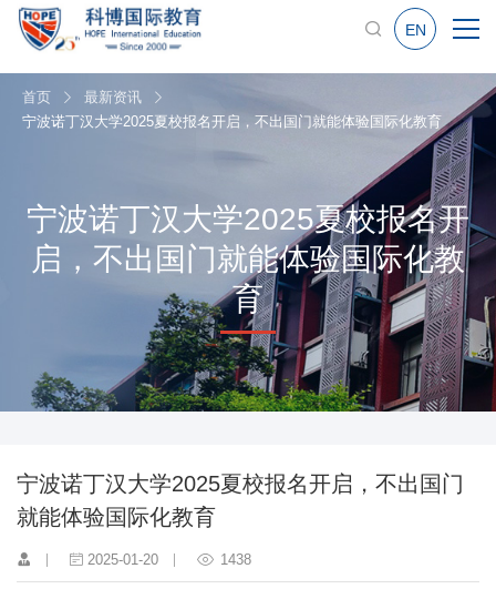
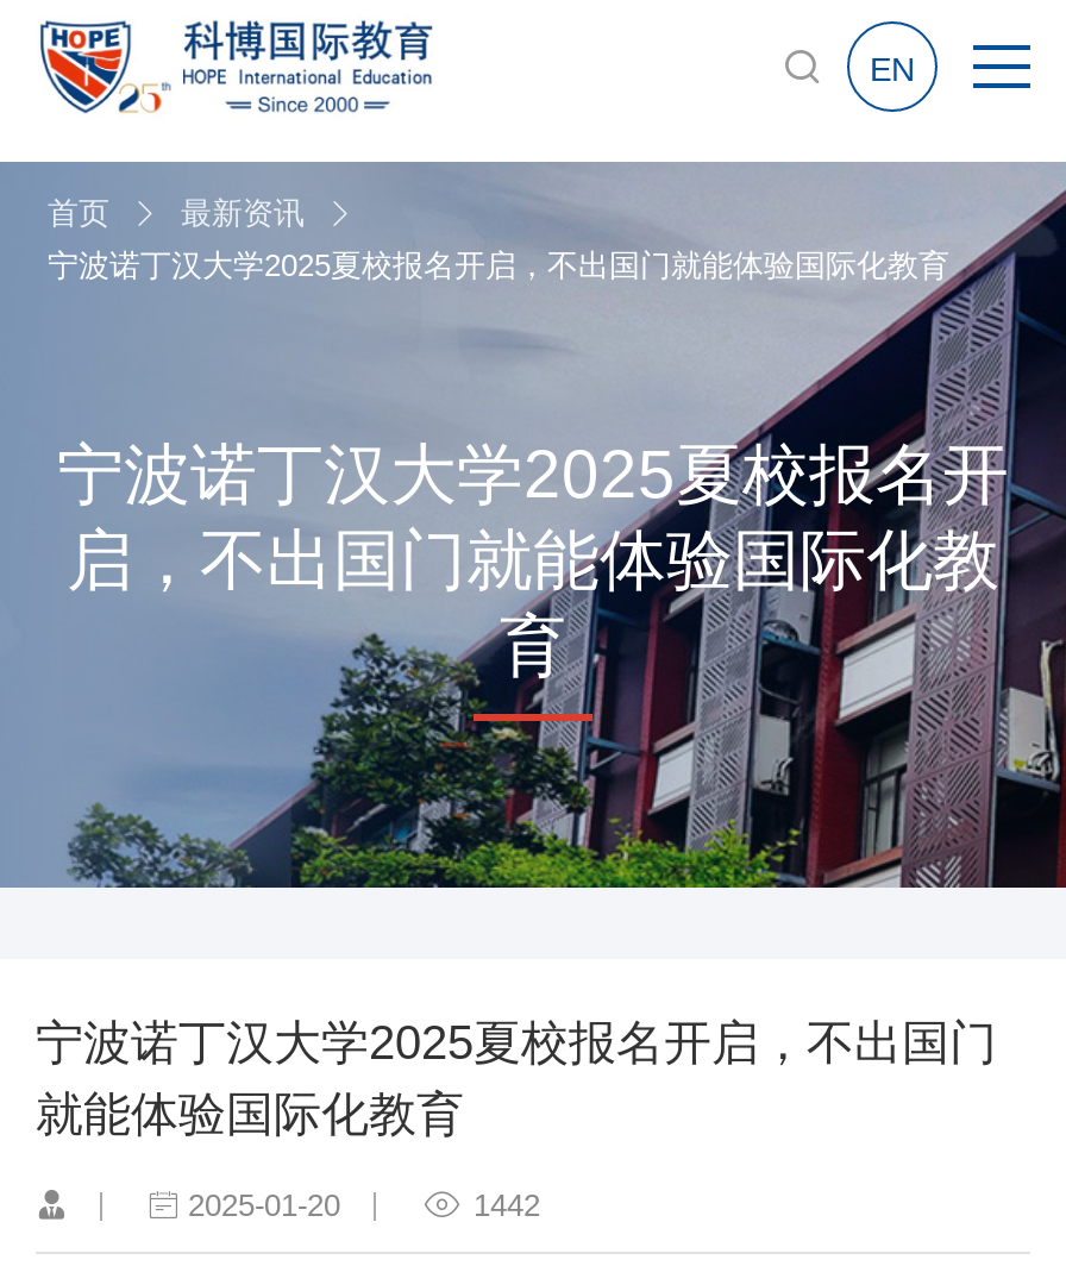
[220,551,251,568] 1438 -> [474,1187,540,1223] 1442

